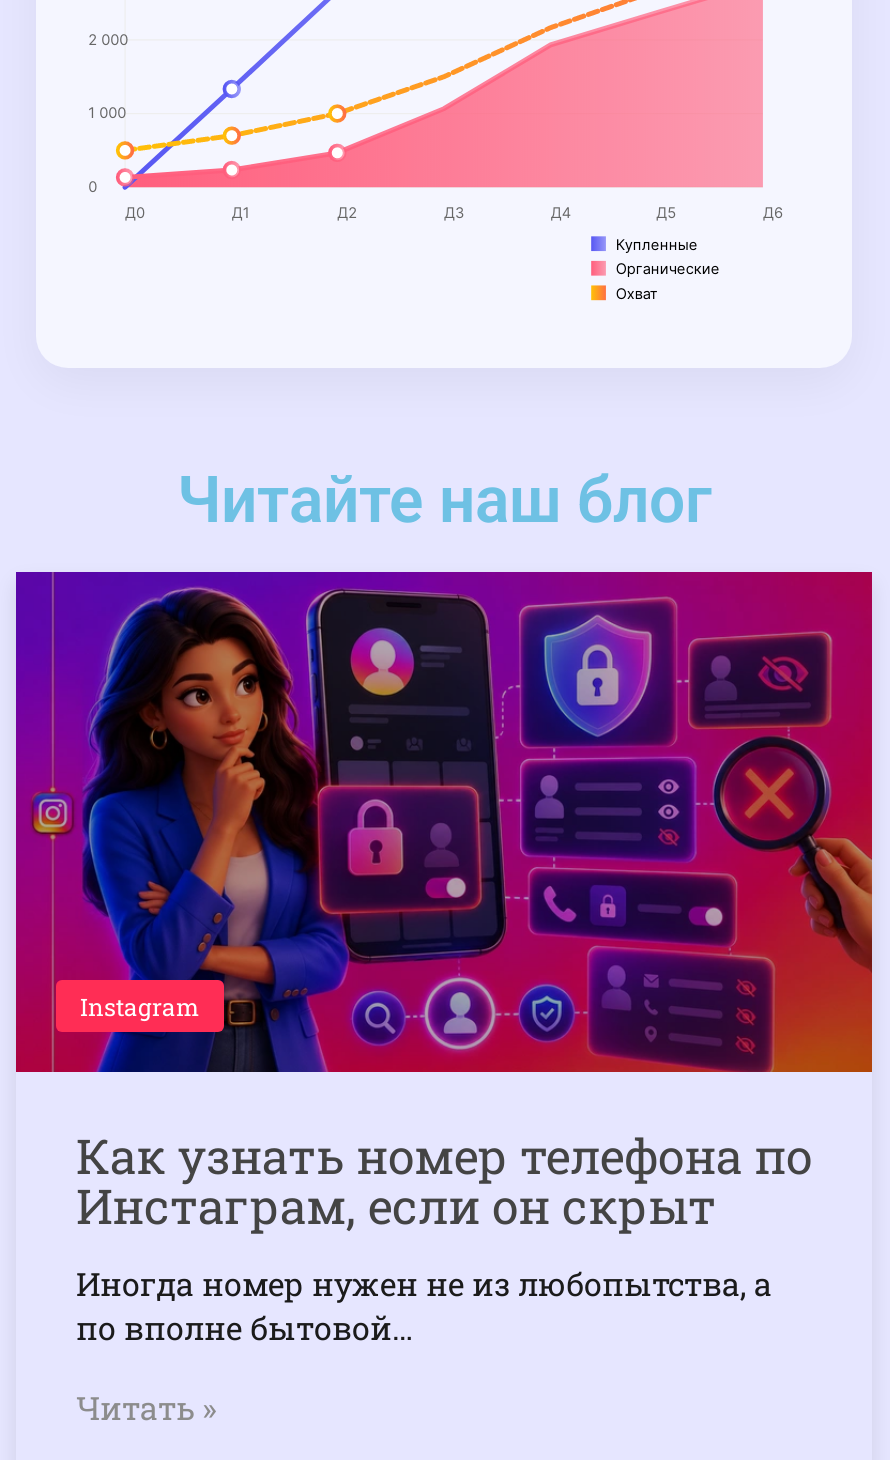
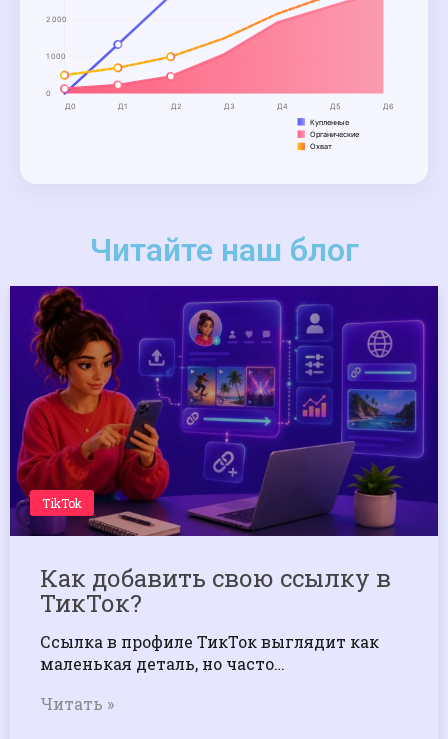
[14,570,874,1074] [image] | Instagram -> [9,285,439,537] [image] | TikTok
[76,1124,812,1348] Как узнать номер телефона по | Инстаграм, если он скрыт | Иногда номер нужен не из любопытства, а | по вполне бытовой… -> [40,562,391,674] Как добавить свою ссылку в | ТикТок? | Ссылка в профиле ТикТок выглядит как | маленькая деталь, но часто…

